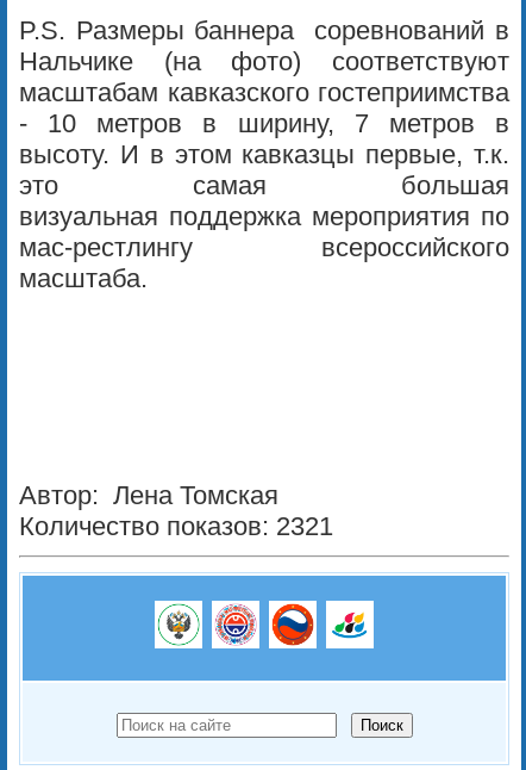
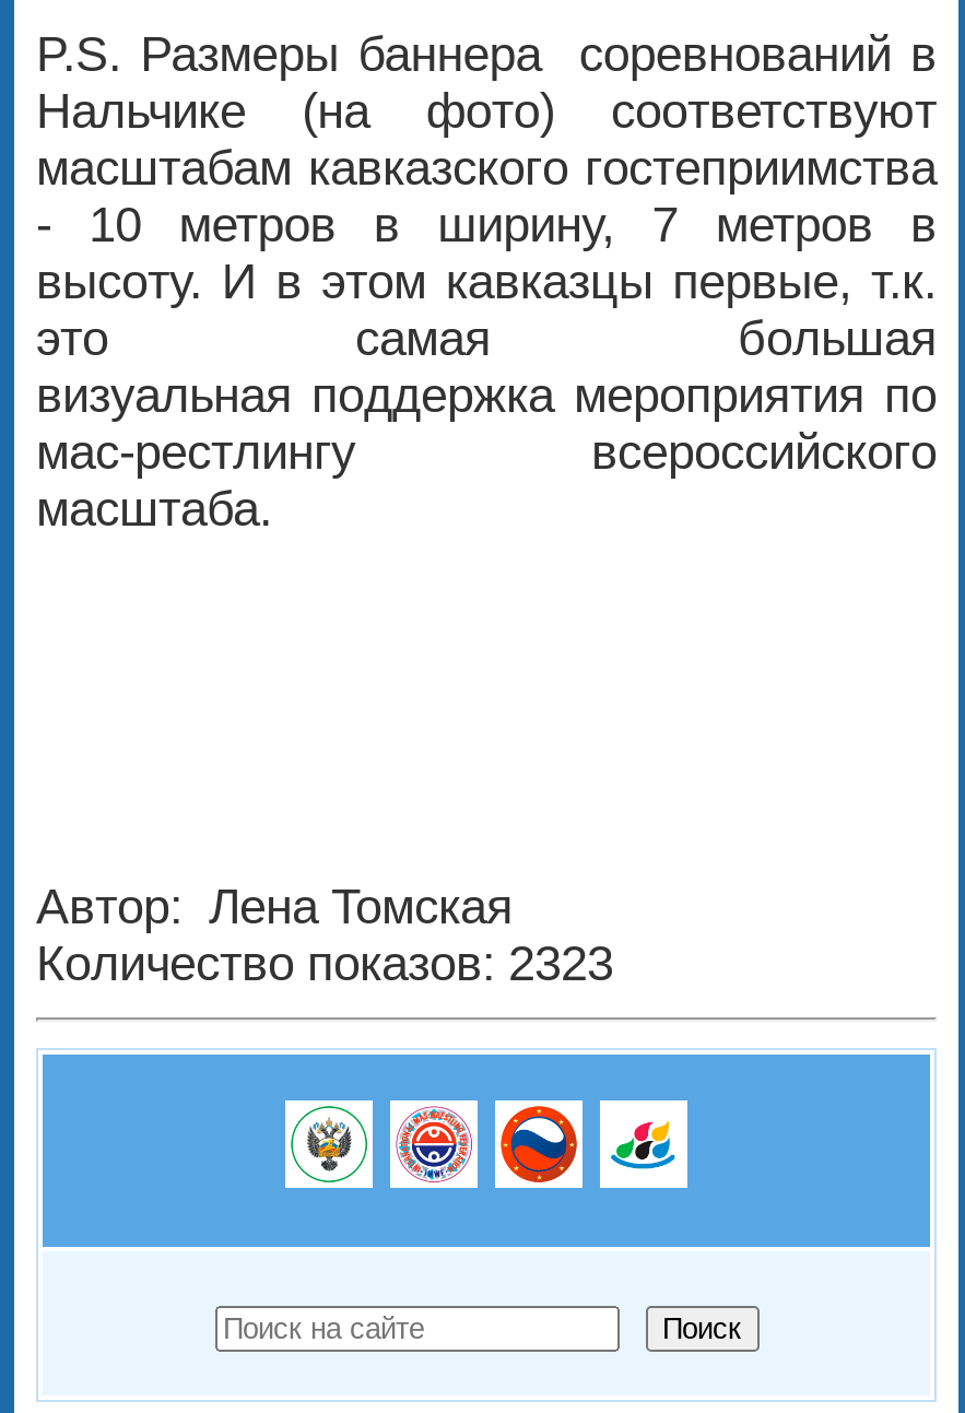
[19,512,333,541] Количество показов: 2321 -> [36,937,613,992] Количество показов: 2323

